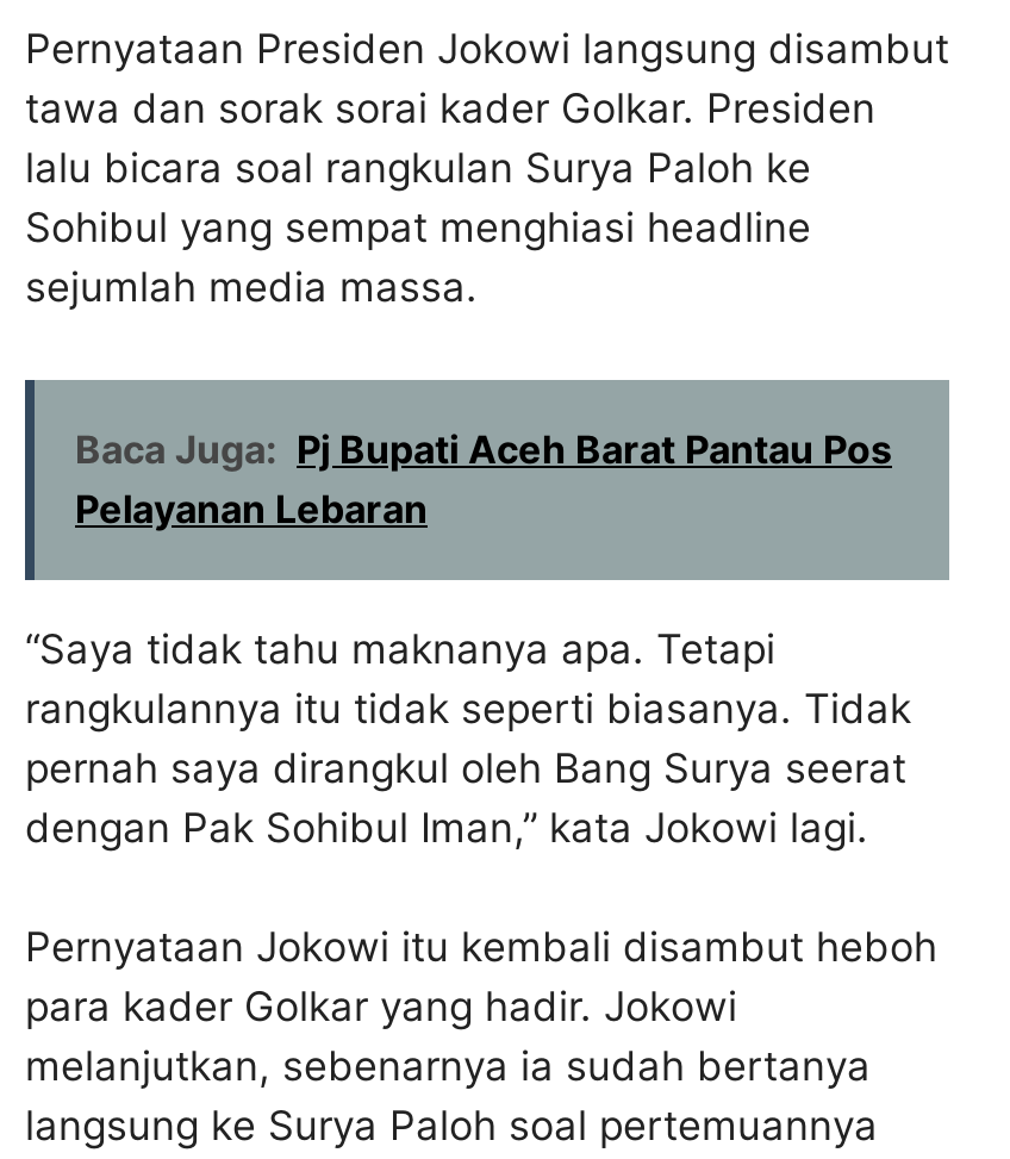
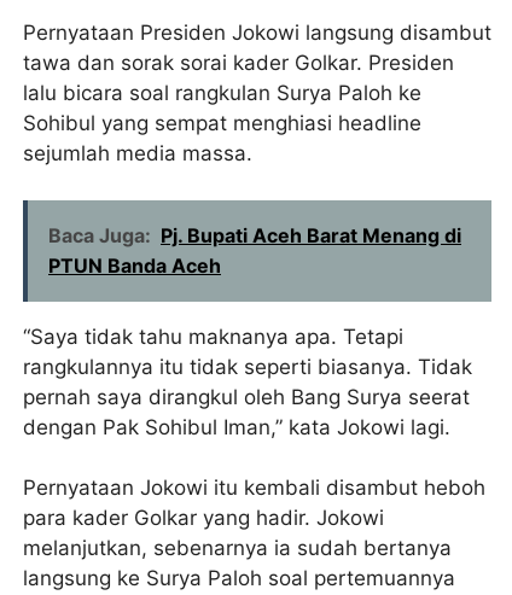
[75,424,892,531] Baca Juga: Pj Bupati Aceh Barat Pantau Pos | Pelayanan Lebaran -> [48,223,461,277] Baca Juga: Pj. Bupati Aceh Barat Menang di | PTUN Banda Aceh

